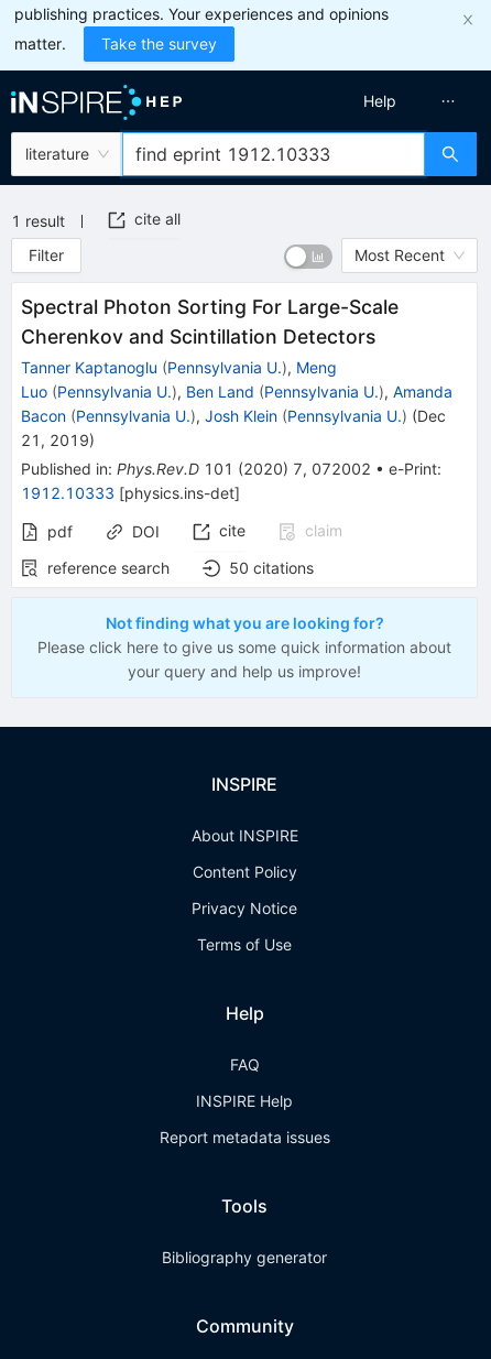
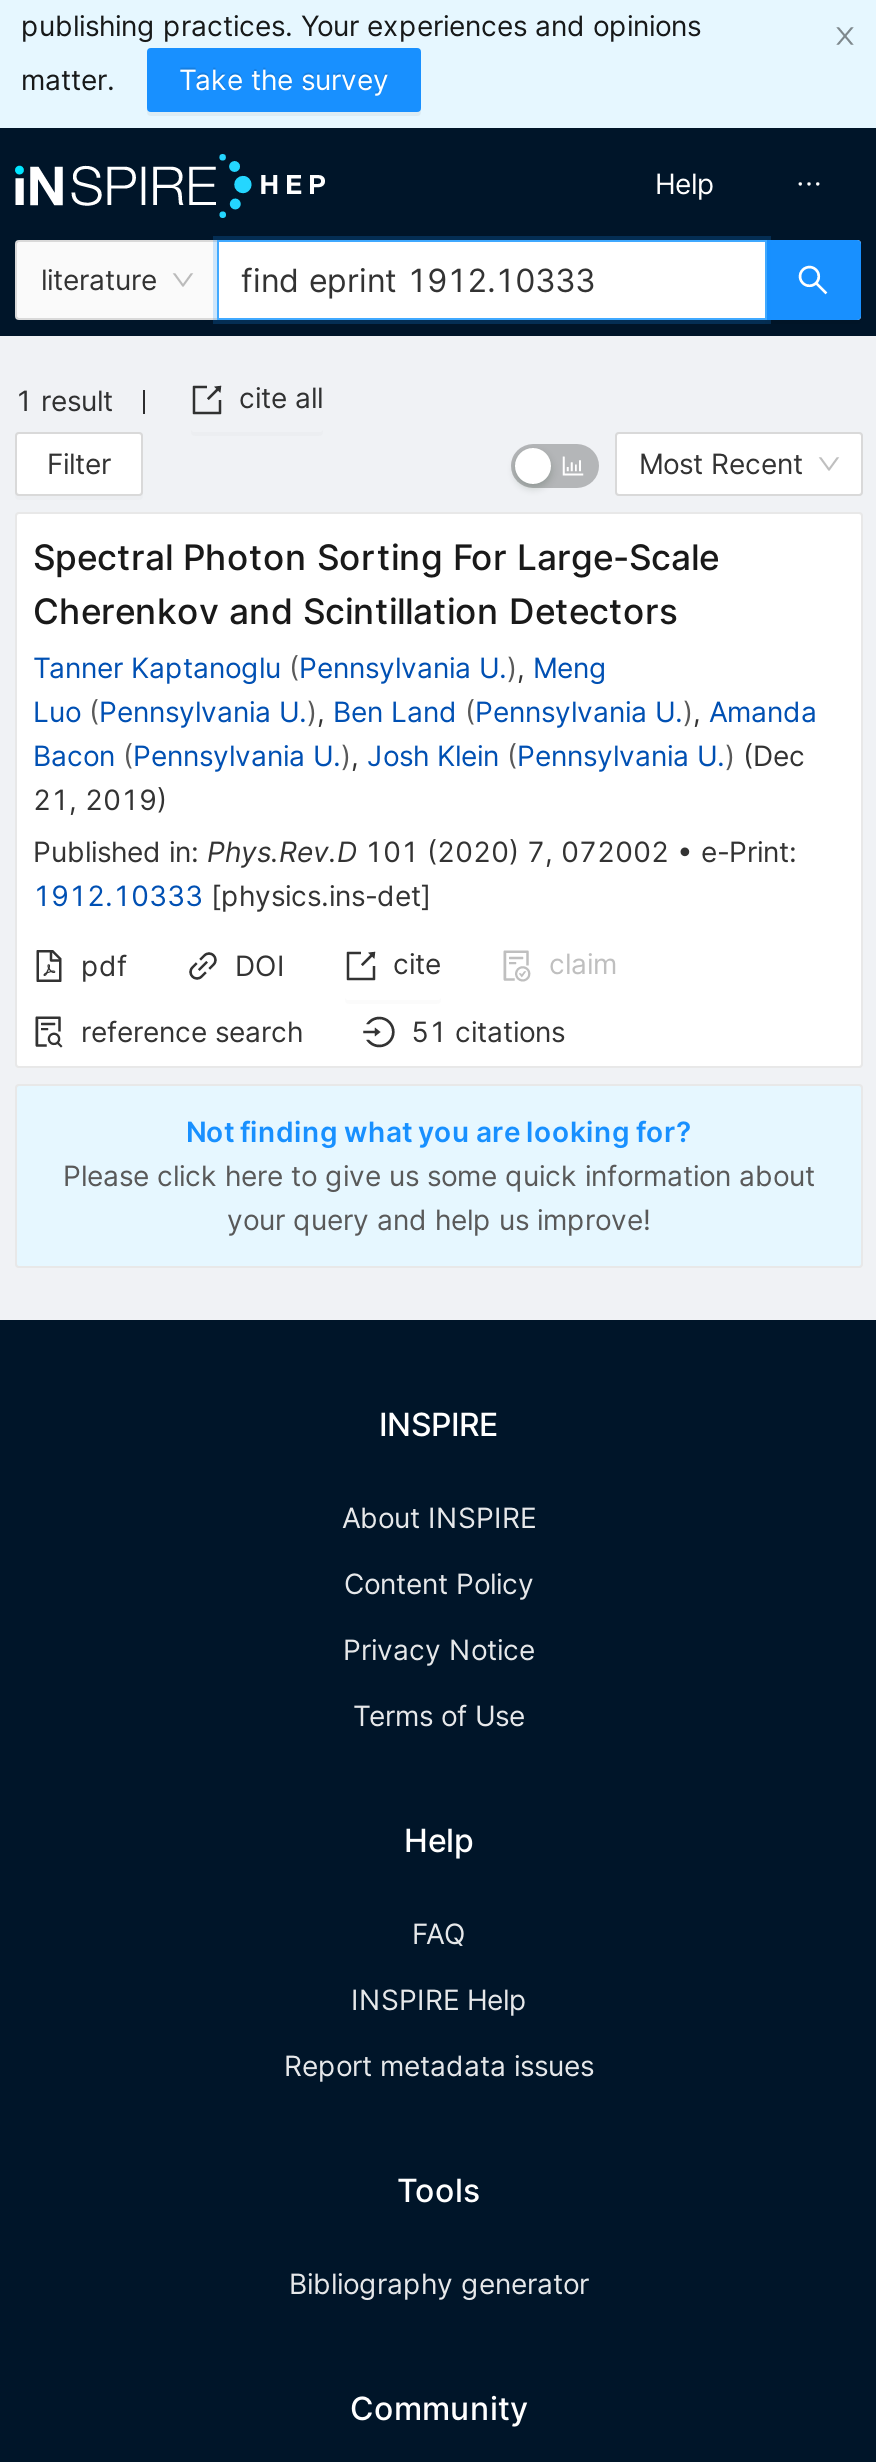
[229,558,314,577] 50 citations -> [411,1014,565,1048] 51 citations

